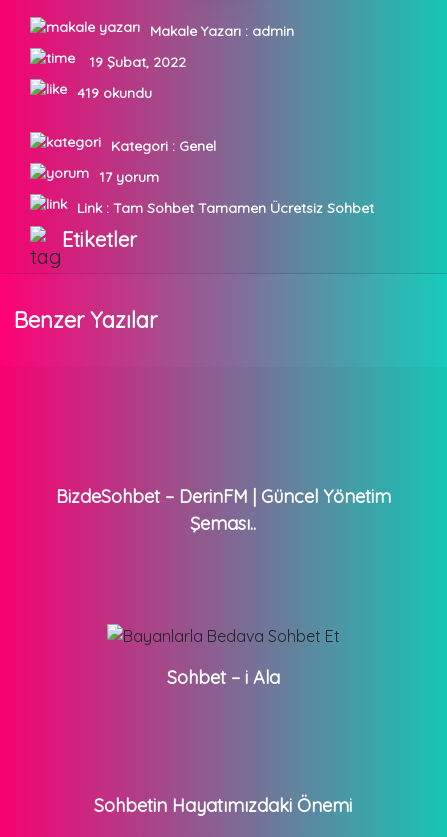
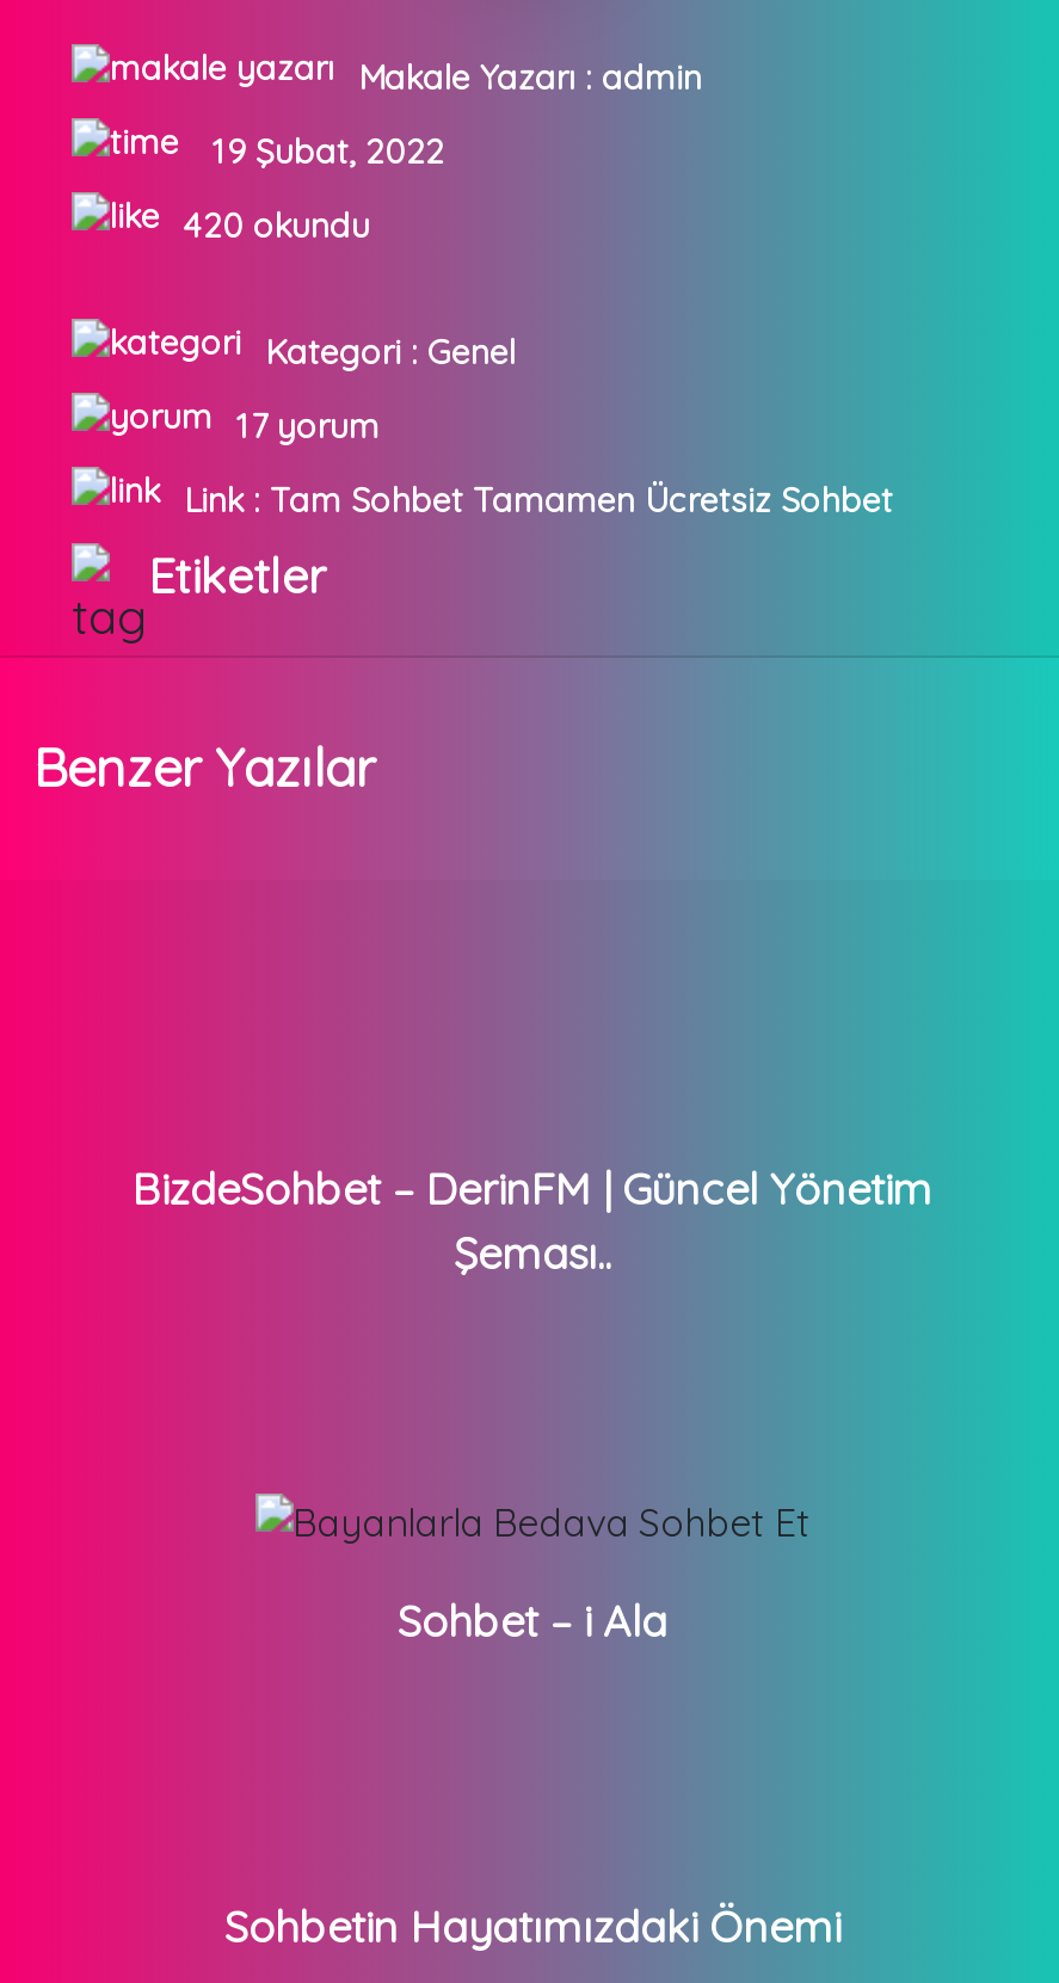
[77,84,152,102] 419 okundu -> [184,204,370,247] 420 okundu

